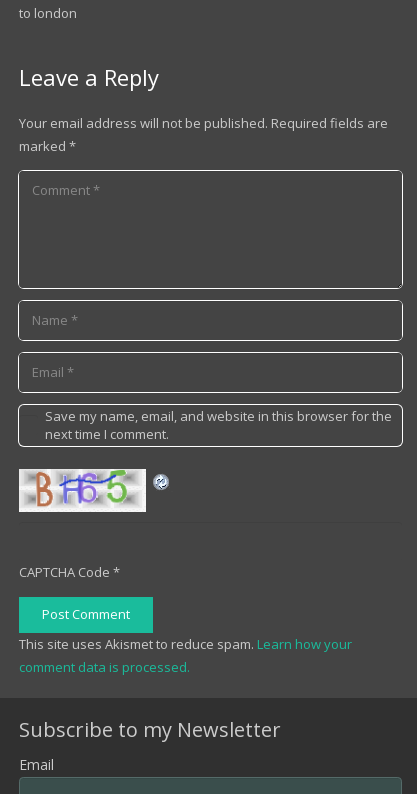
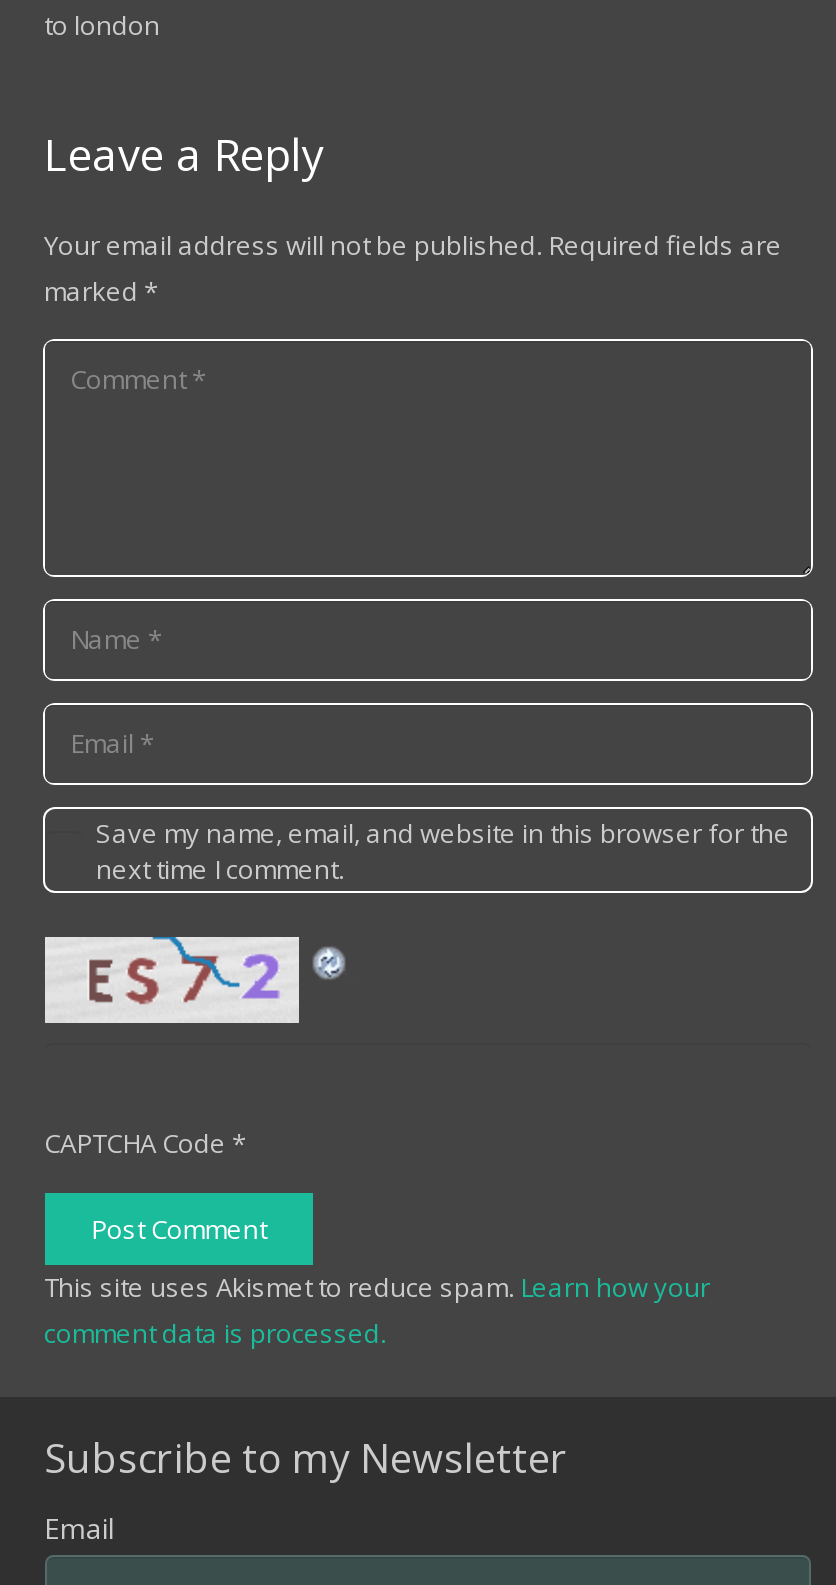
[21,468,144,513] [image] -> [49,936,295,1024] [image]

